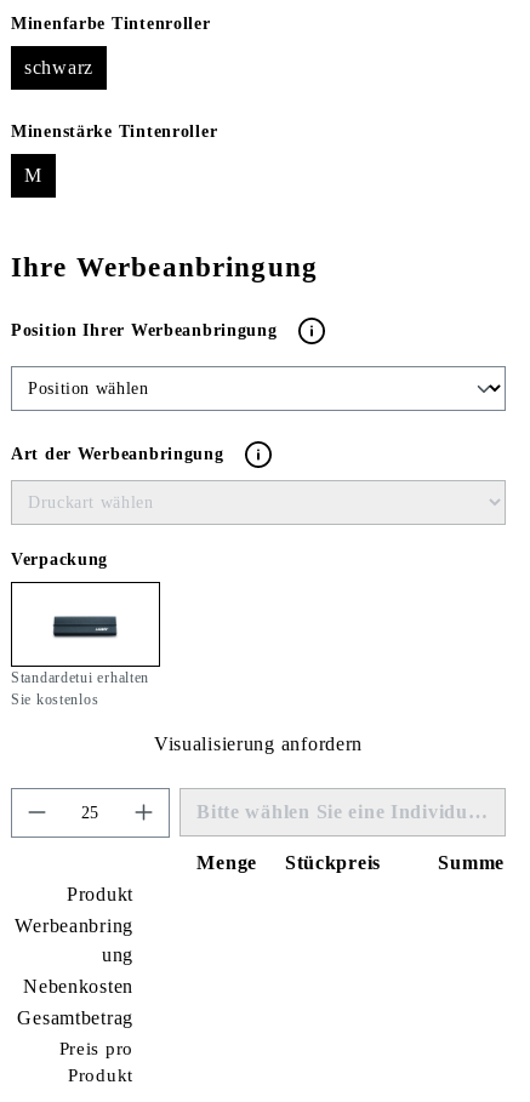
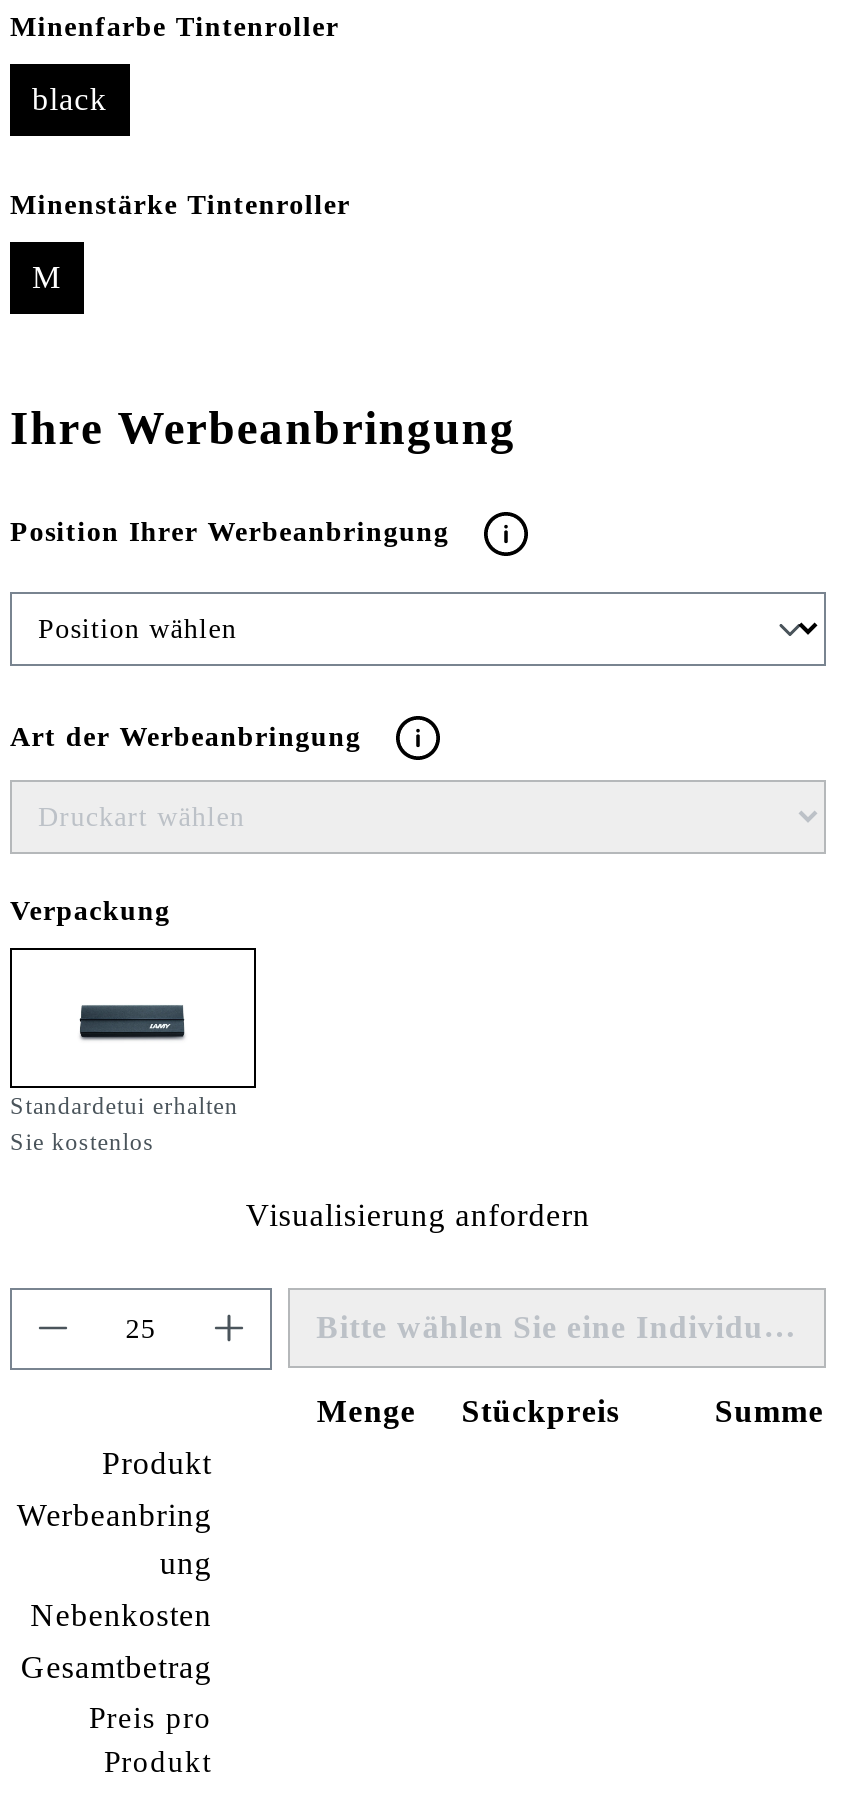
[24,56,93,77] schwarz -> [32,81,107,115] black

